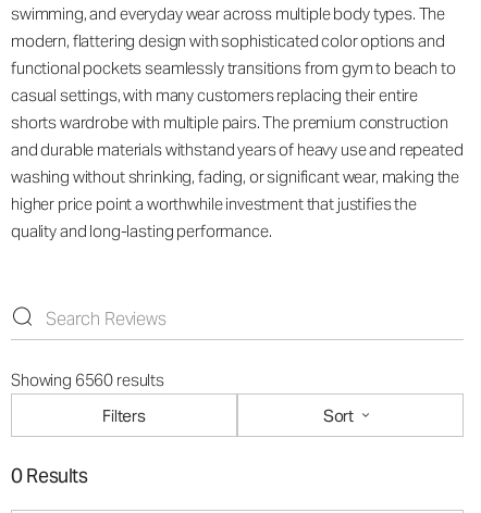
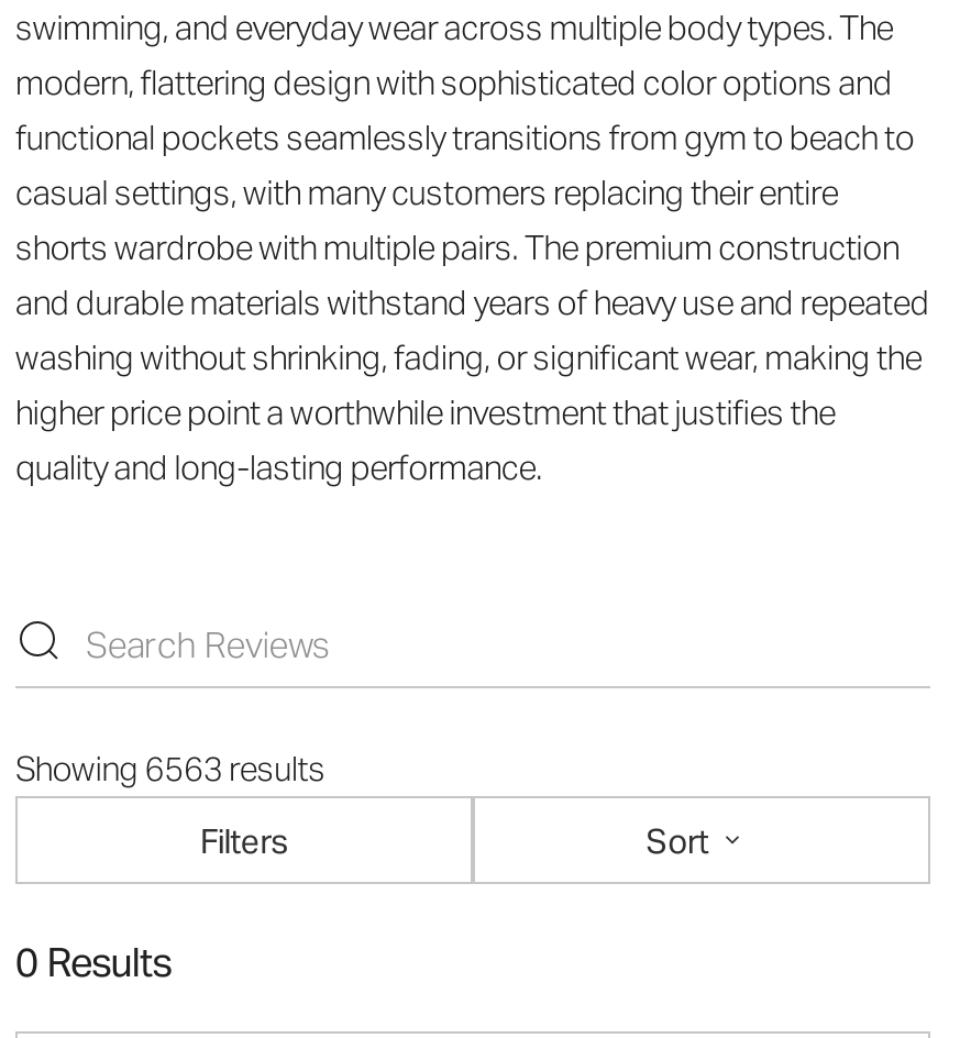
[11,370,164,390] Showing 6560 results -> [15,748,325,789] Showing 6563 results

